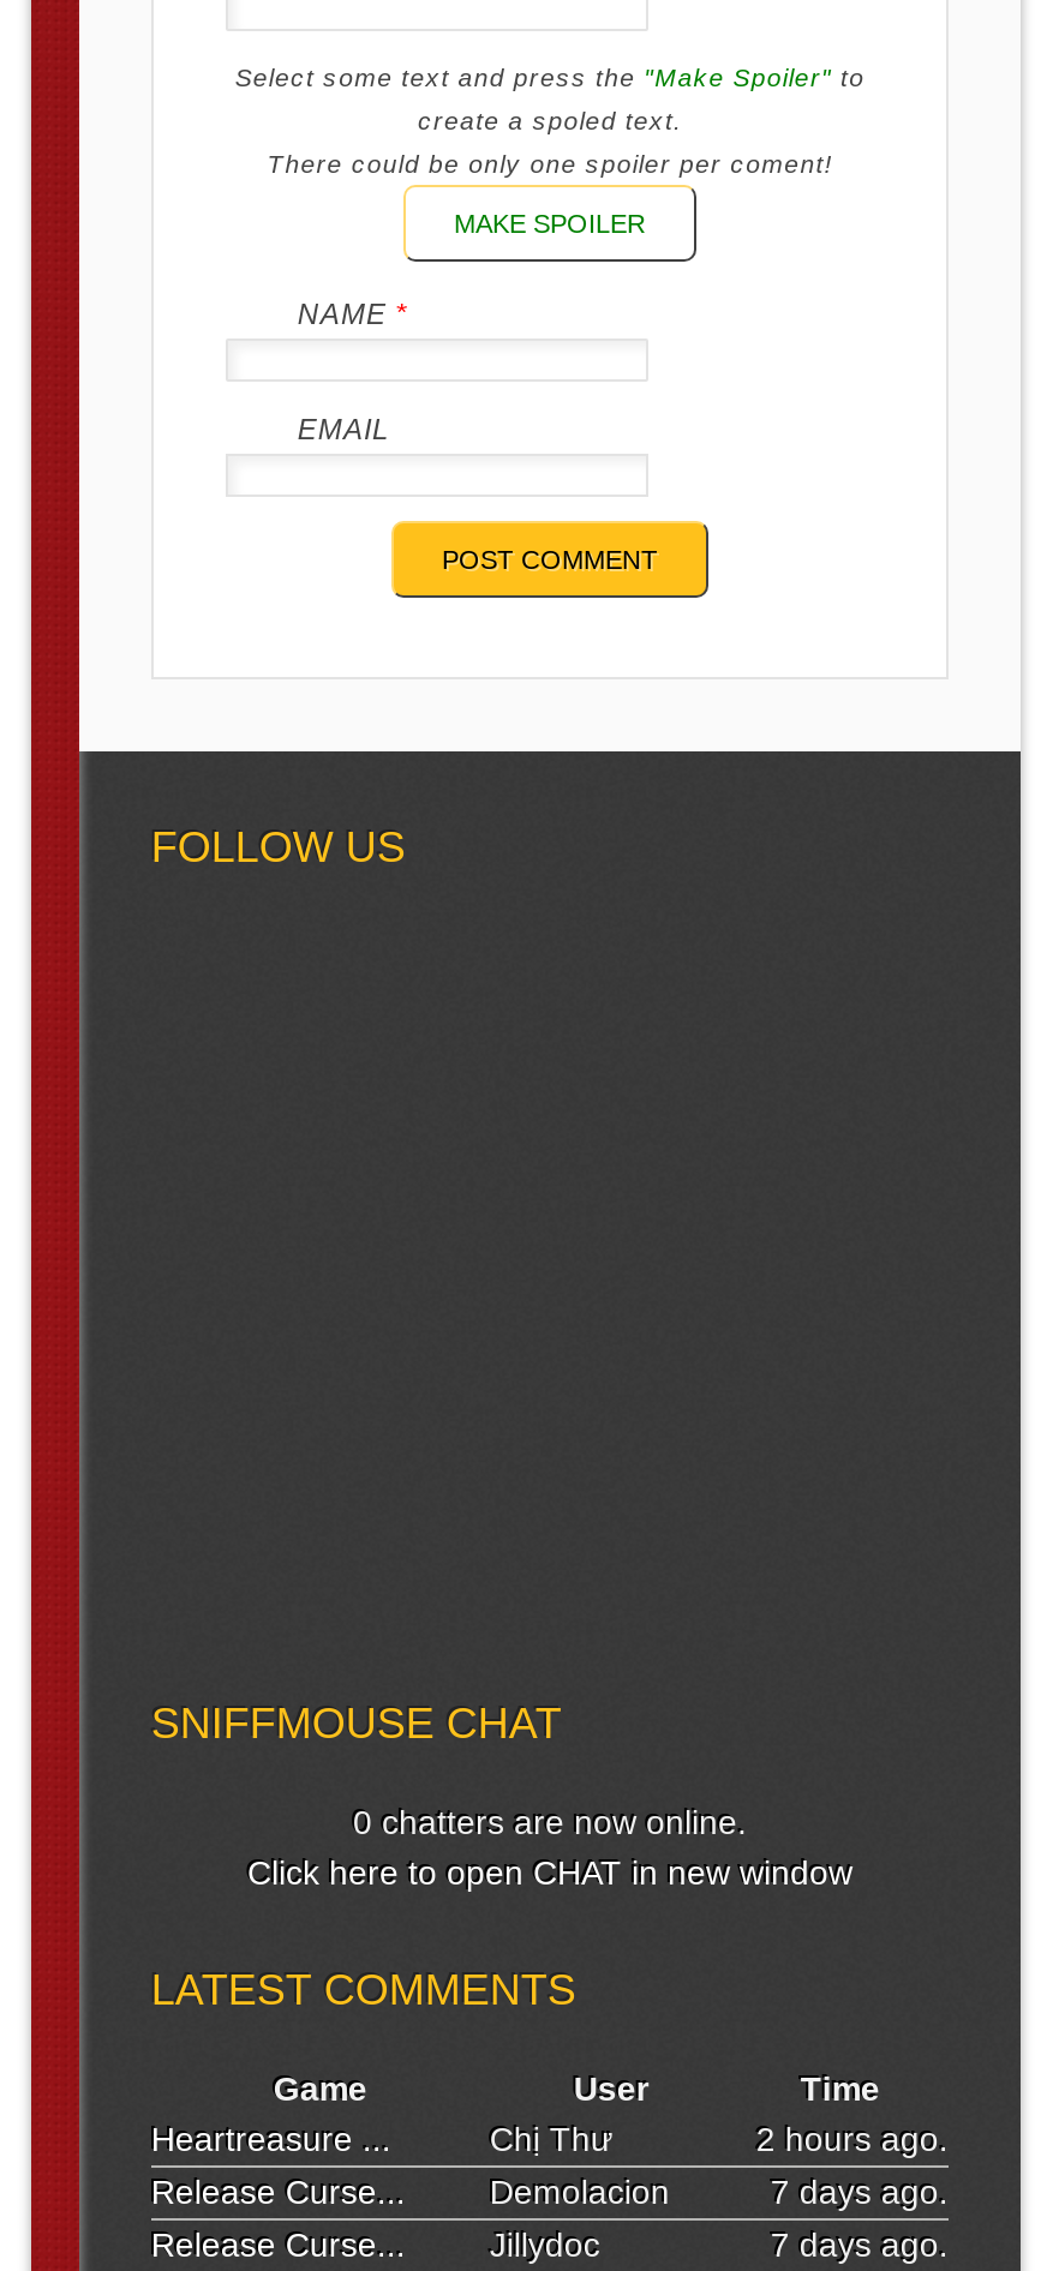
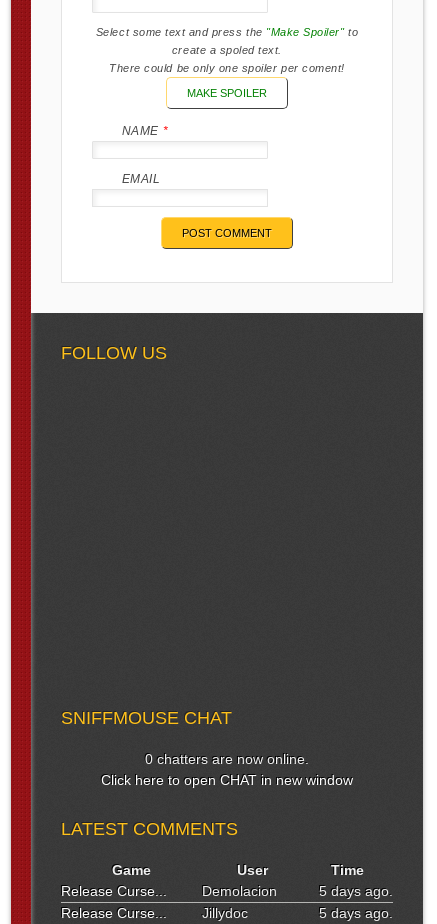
[151,2119,948,2158] Heartreasure ... | Chị Thư | 2 hours ago. -> none
[771,2172,948,2211] 7 days ago. -> [319,883,393,899] 5 days ago.
[771,2225,948,2263] 7 days ago. -> [319,905,393,921] 5 days ago.

